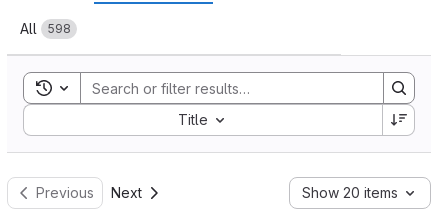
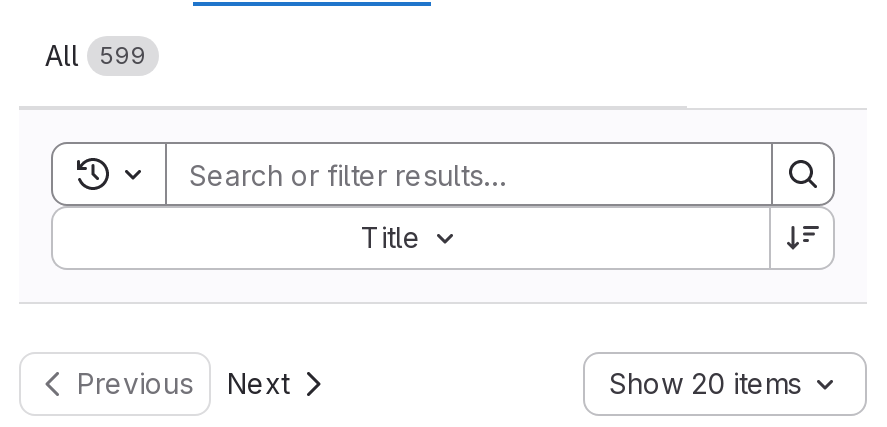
[20,20,71,37] All 598 -> [45,38,147,72] All 599

